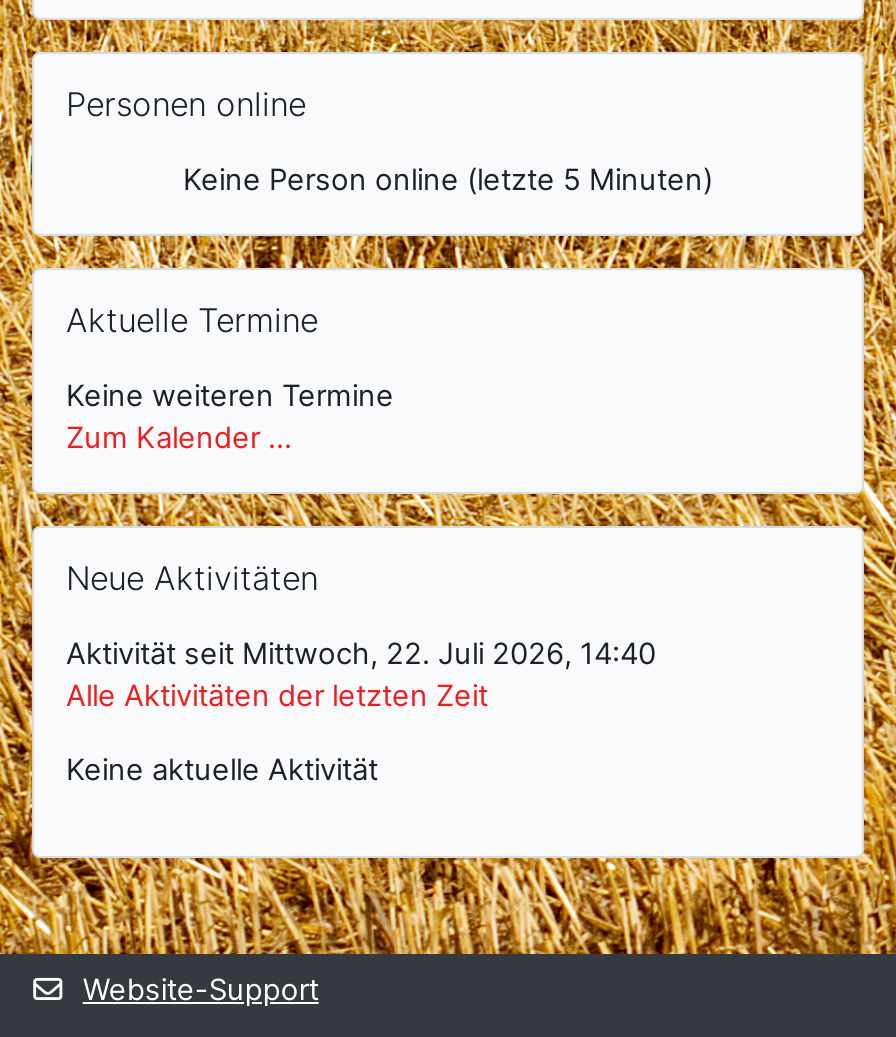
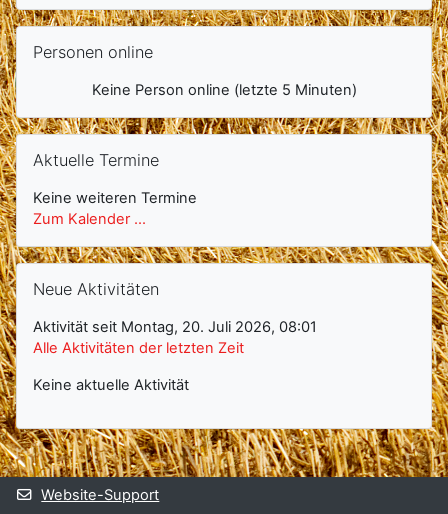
[66,635,656,671] Aktivität seit Mittwoch, 22. Juli 2026, 14:40 -> [33,318,317,336] Aktivität seit Montag, 20. Juli 2026, 08:01

